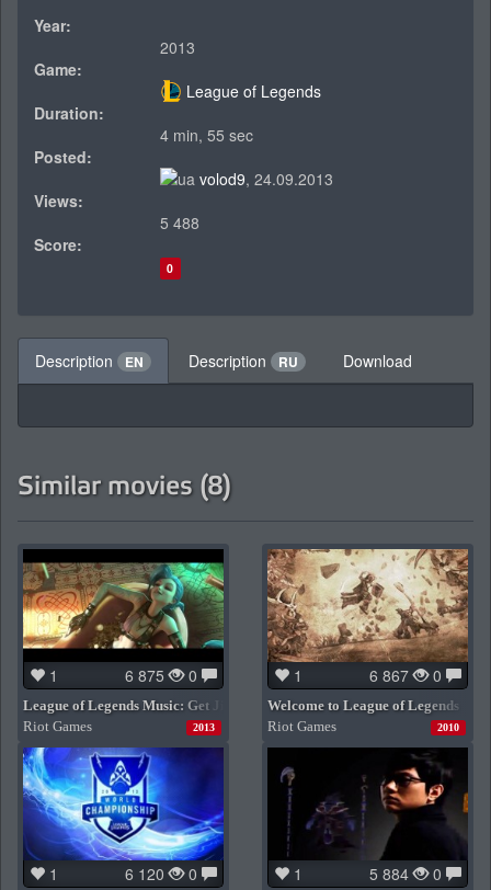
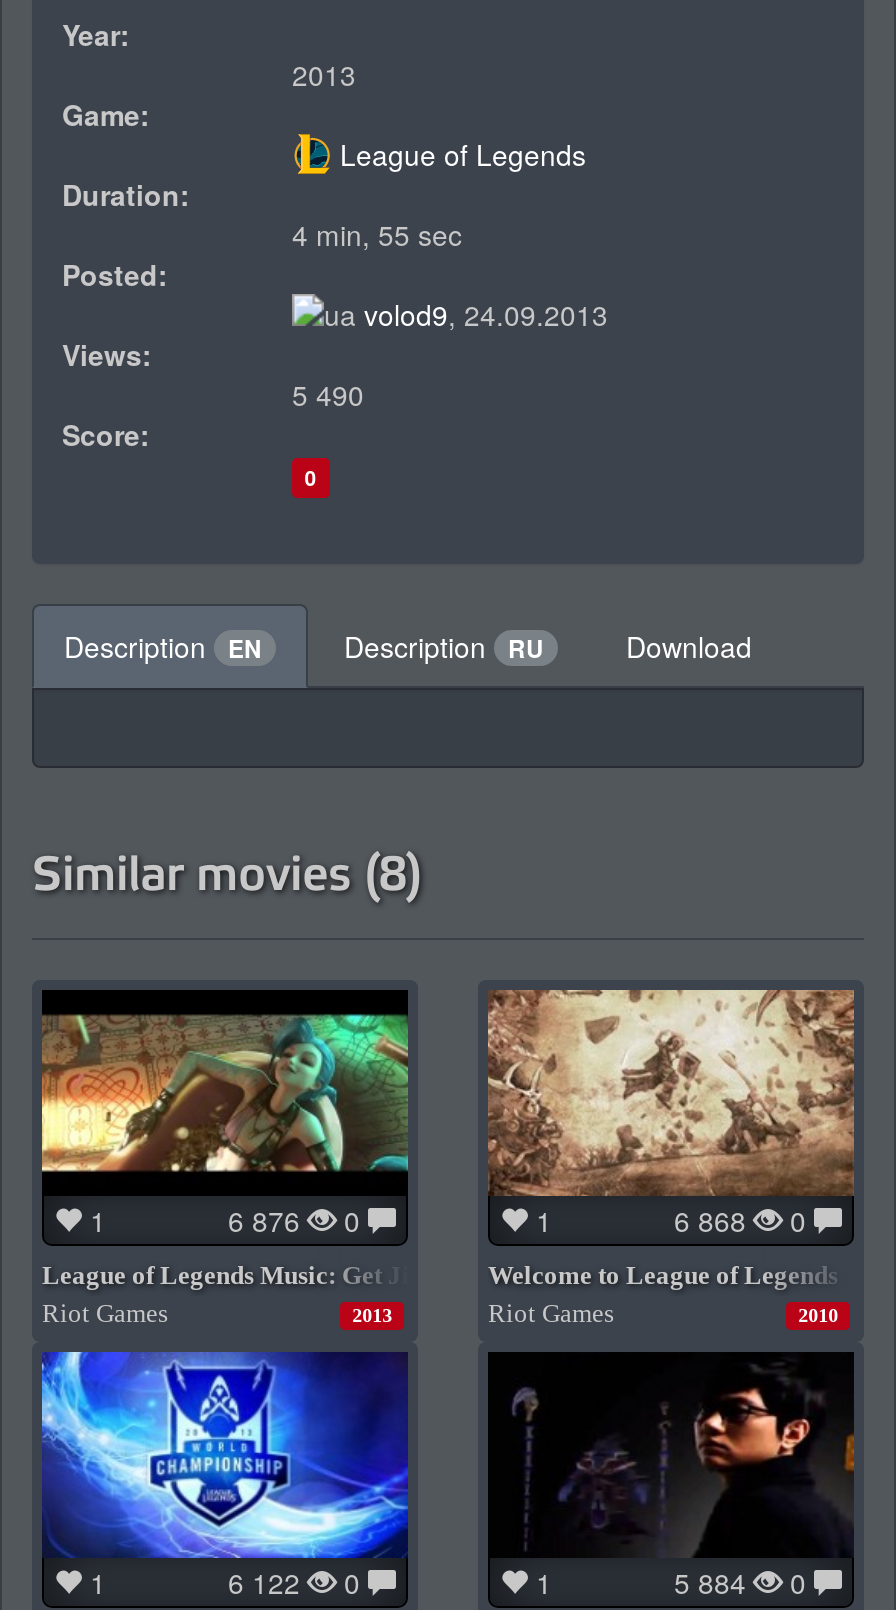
[160,212,199,233] 5 488 -> [292,374,364,414] 5 490
[125,664,169,686] 6 875 -> [228,1200,308,1240] 6 876
[369,664,413,686] 6 867 -> [674,1200,754,1240] 6 868
[125,862,169,884] 6 120 -> [228,1562,308,1602] 6 122

